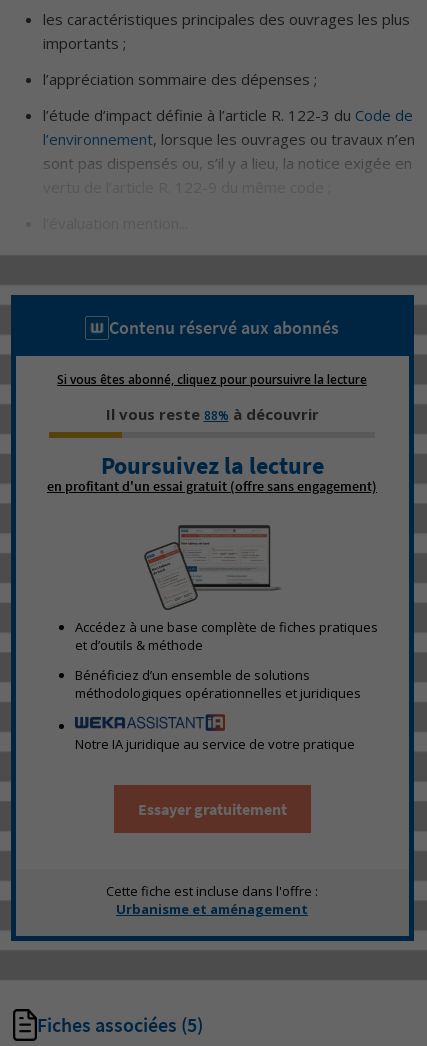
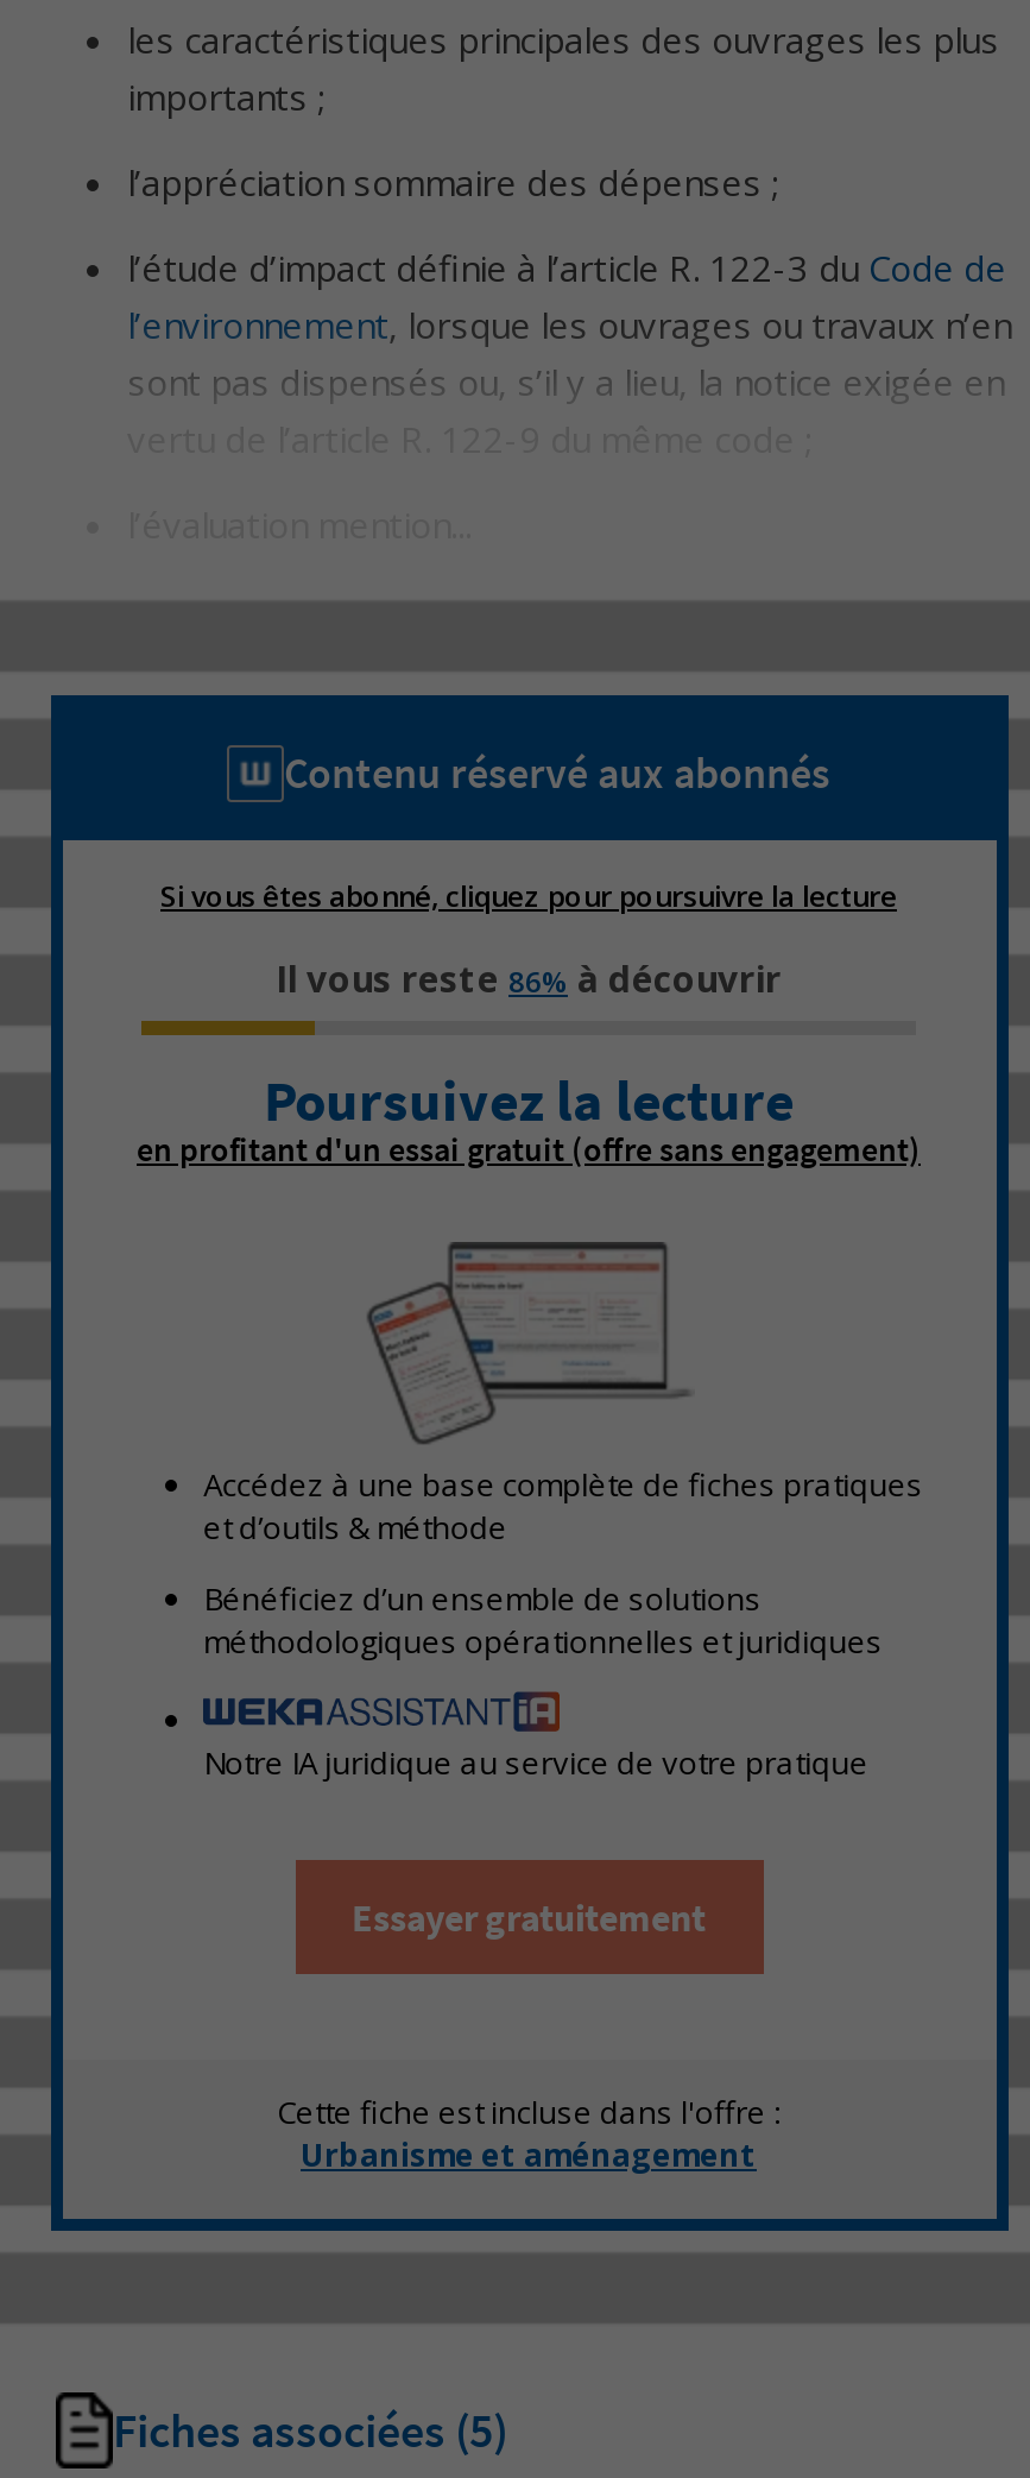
[105,404,318,424] Il vous reste 88% à découvrir -> [276,954,782,1002] Il vous reste 86% à découvrir

